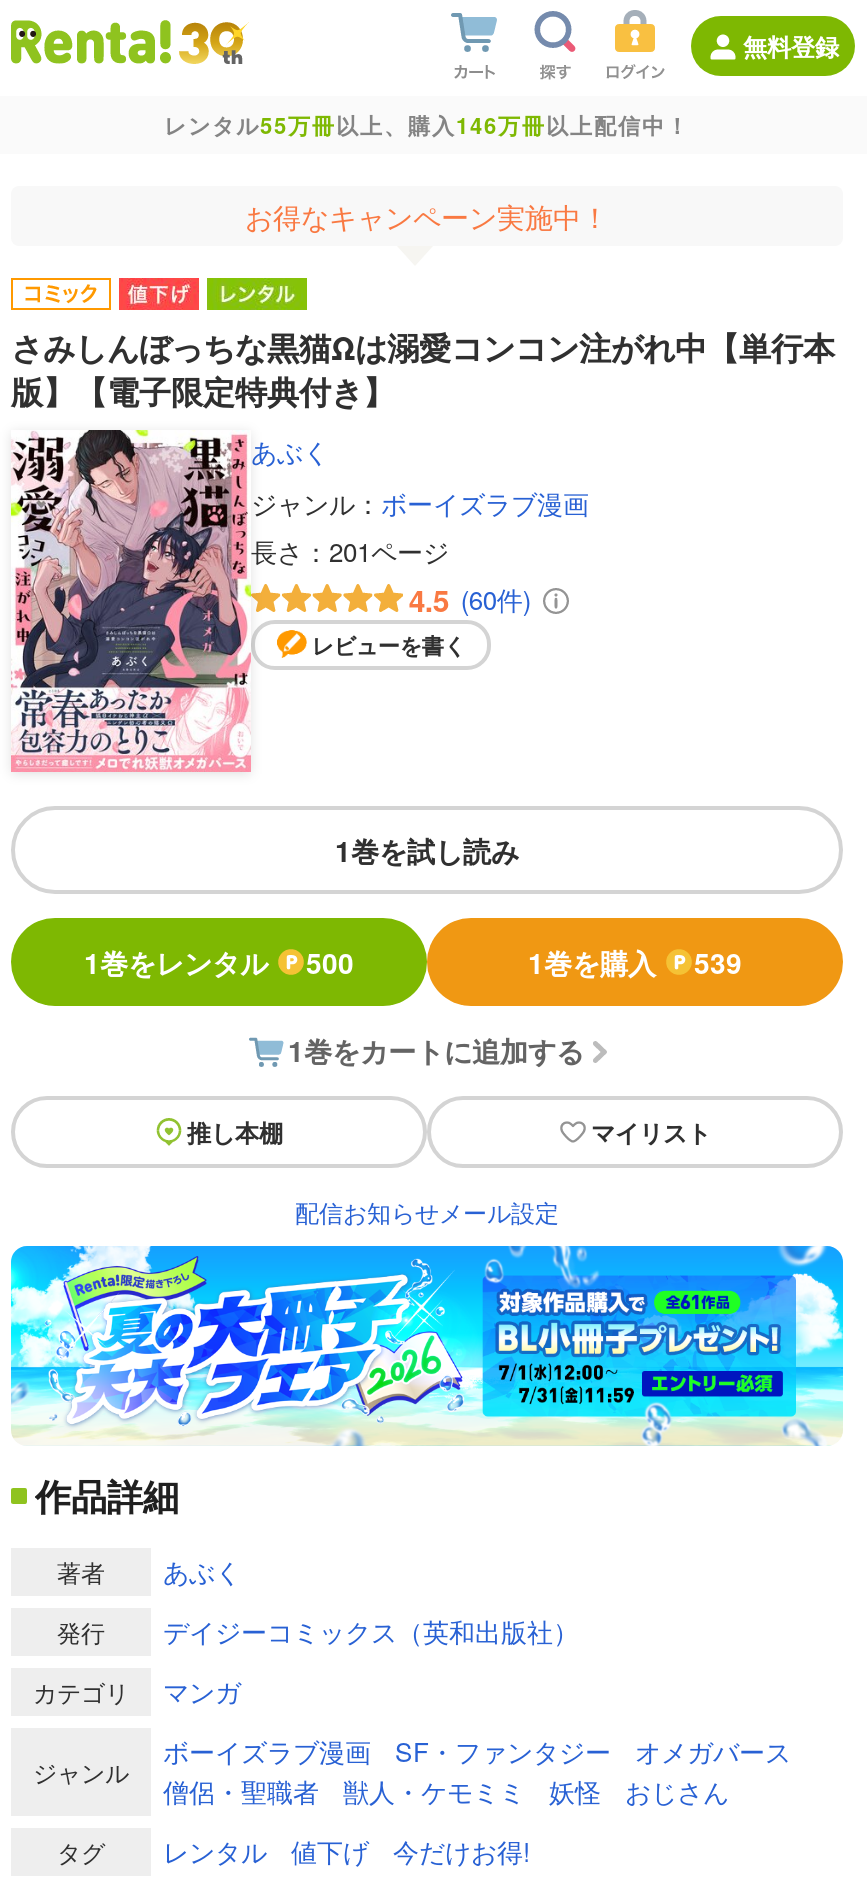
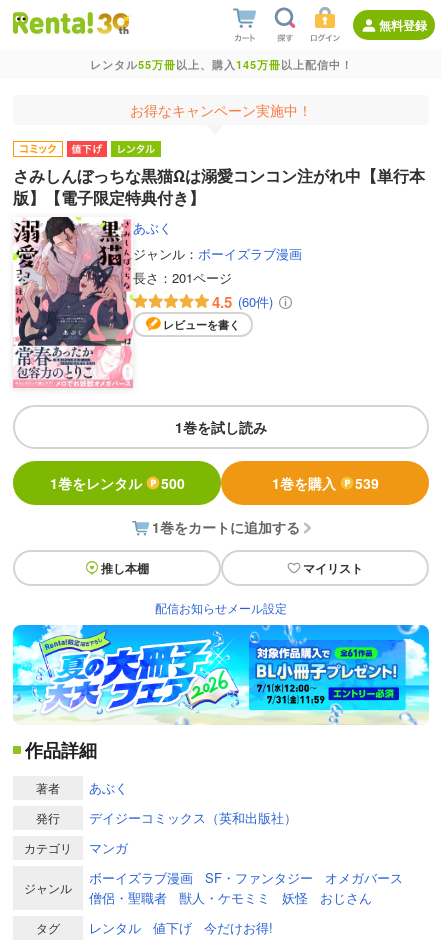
[164,110,690,140] レンタル55万冊以上、購入146万冊以上配信中！ -> [89,57,352,72] レンタル55万冊以上、購入145万冊以上配信中！

